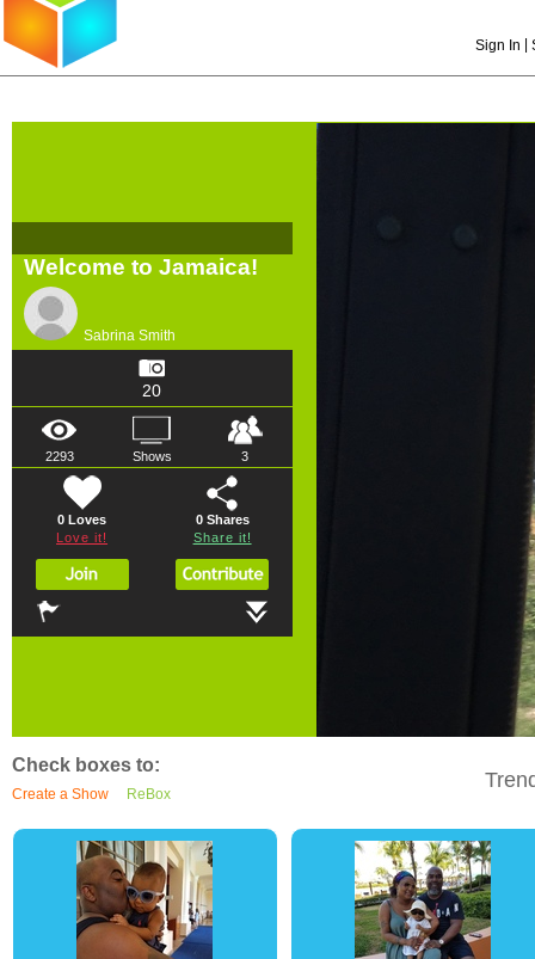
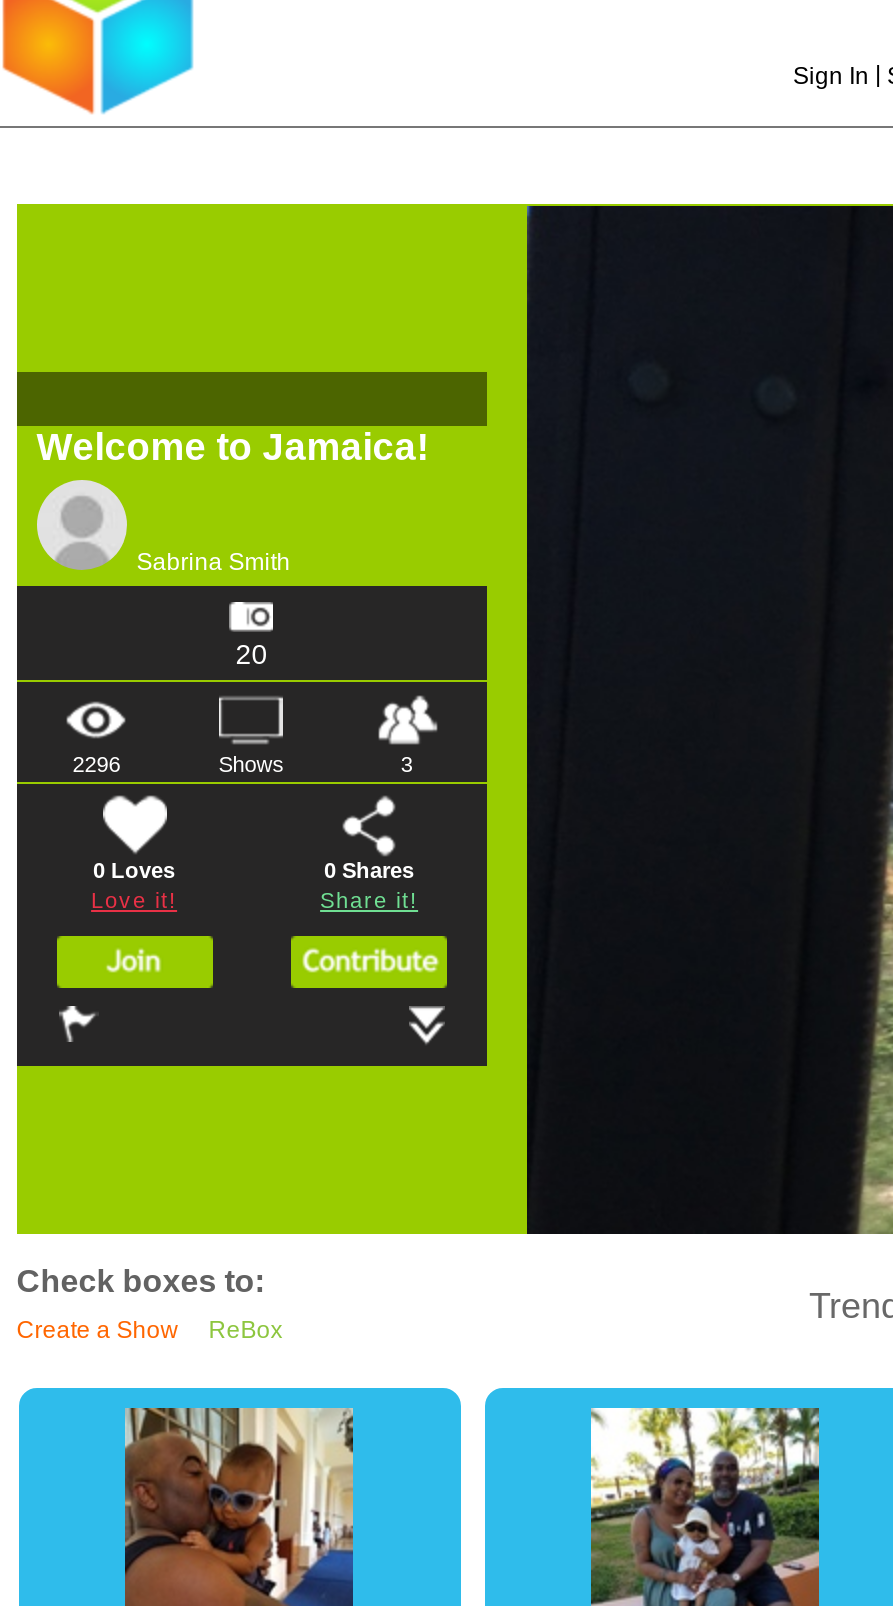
[45,449,74,463] 2293 -> [72,752,120,776] 2296

